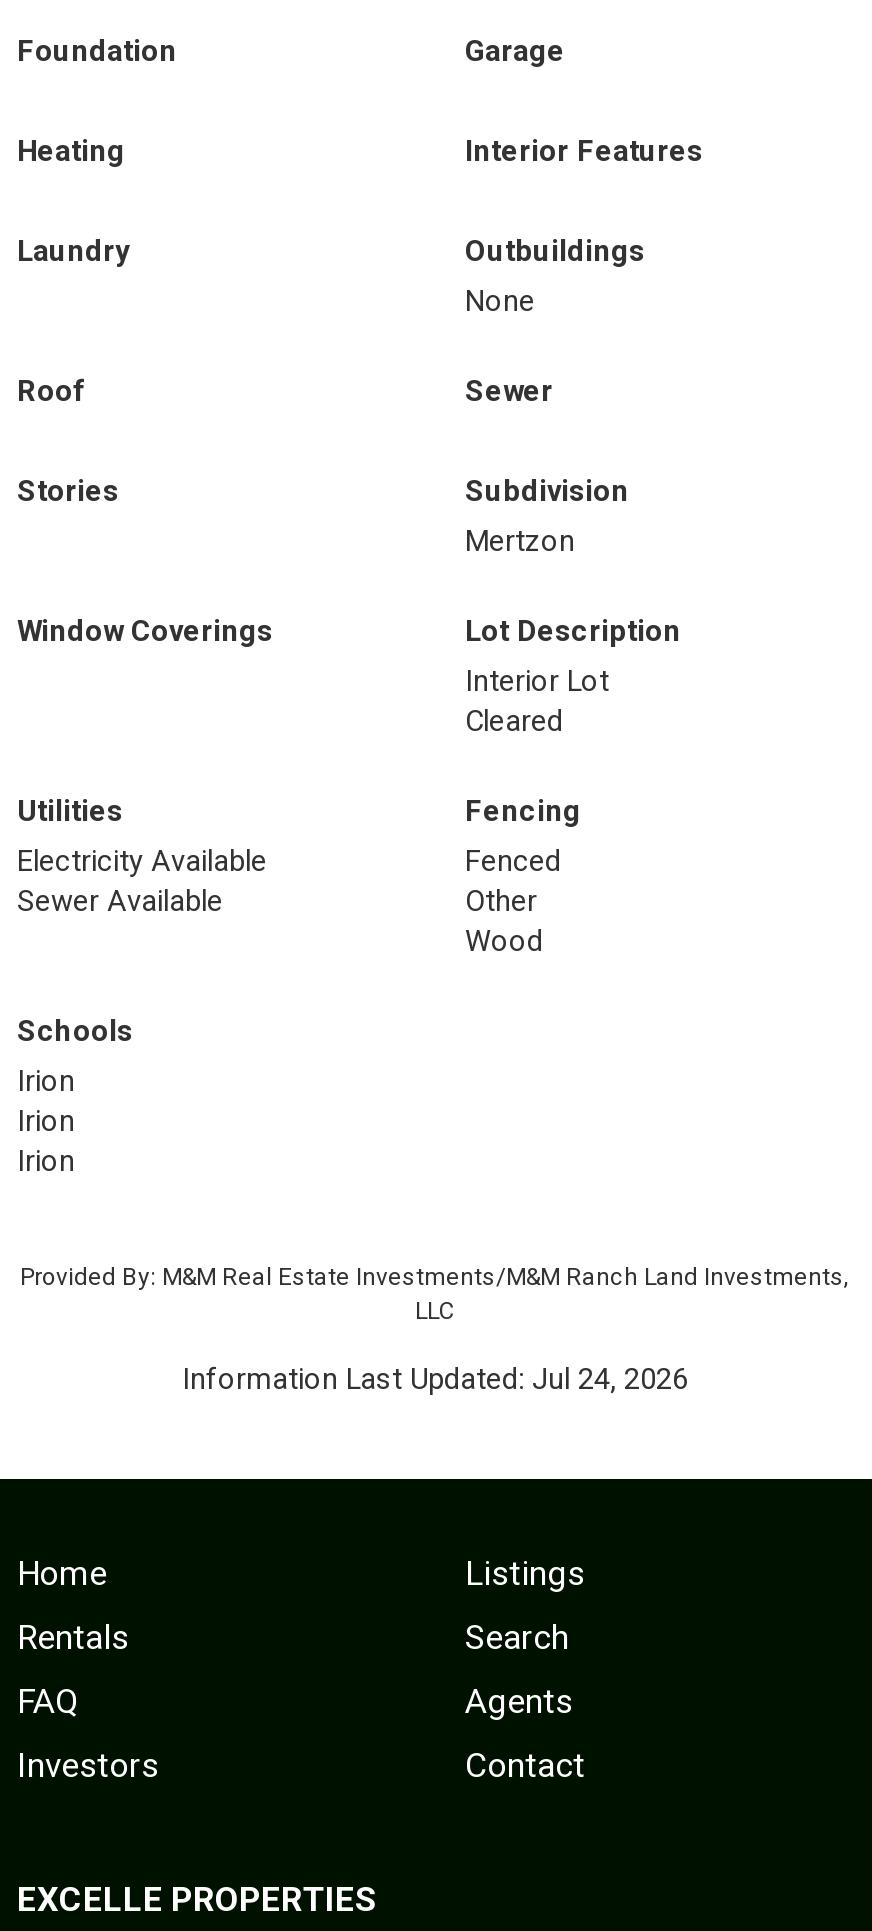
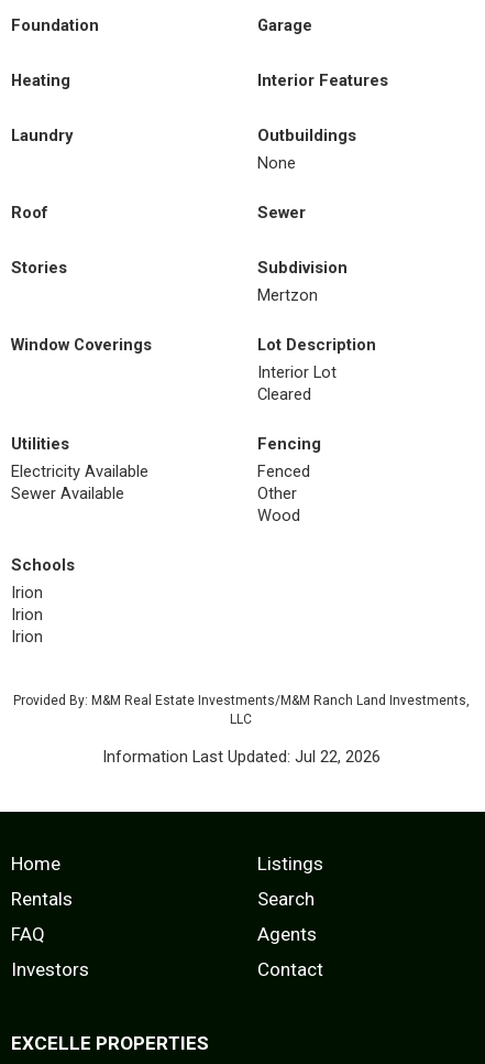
[182,1361,688,1397] Information Last Updated: Jul 24, 2026 -> [102,747,380,767] Information Last Updated: Jul 22, 2026

